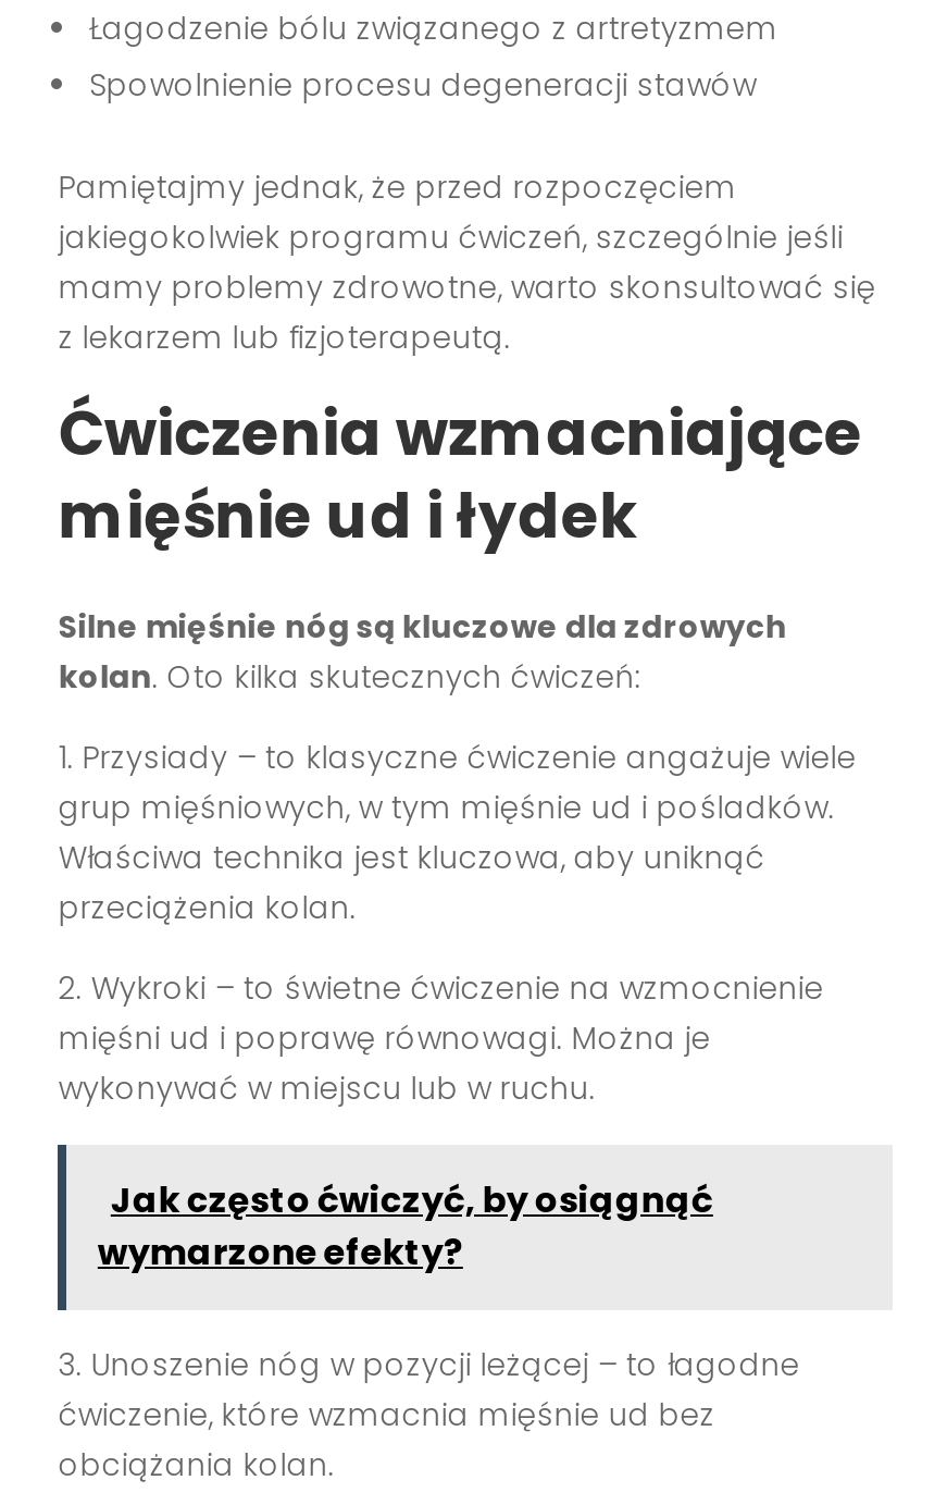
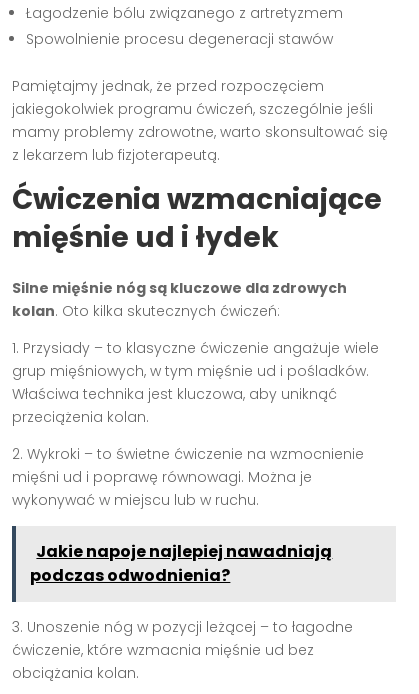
[98,1175,713,1277] Jak często ćwiczyć, by osiągnąć | wymarzone efekty? -> [30,540,332,587] Jakie napoje najlepiej nawadniają | podczas odwodnienia?

